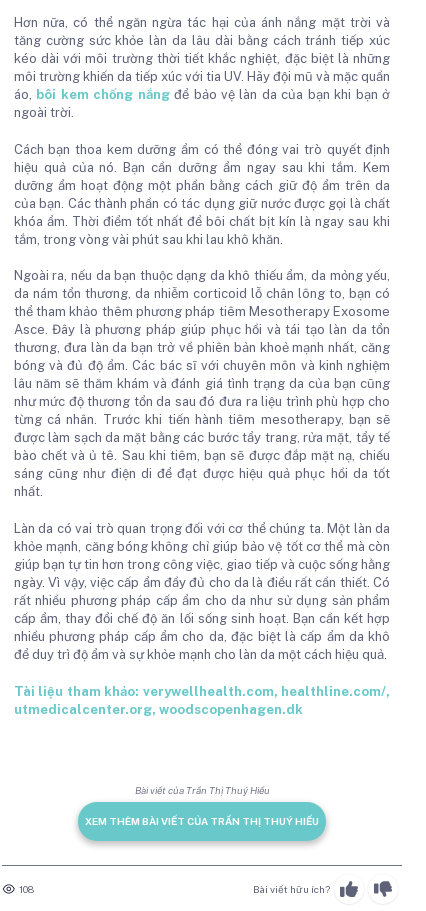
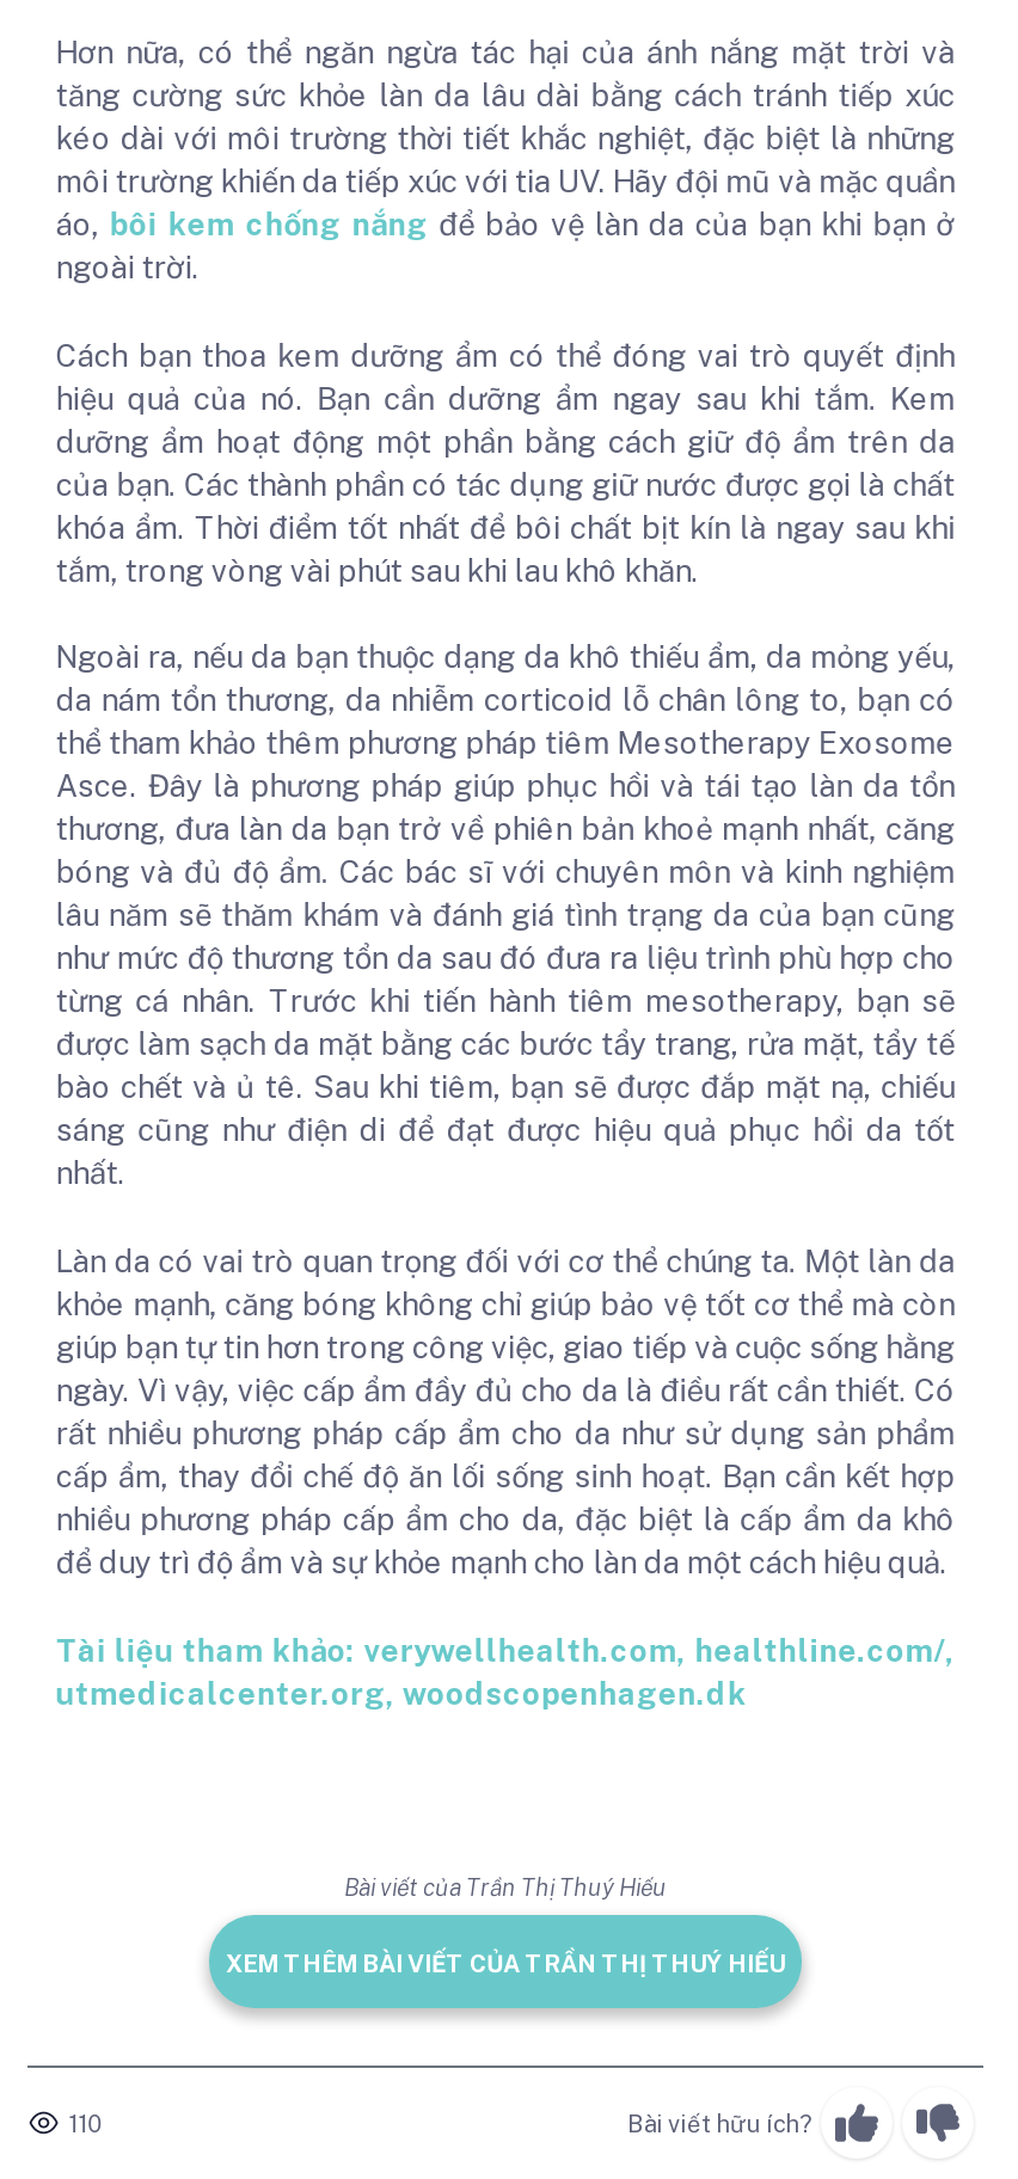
[19,883,34,895] 108 -> [68,2109,99,2137] 110

